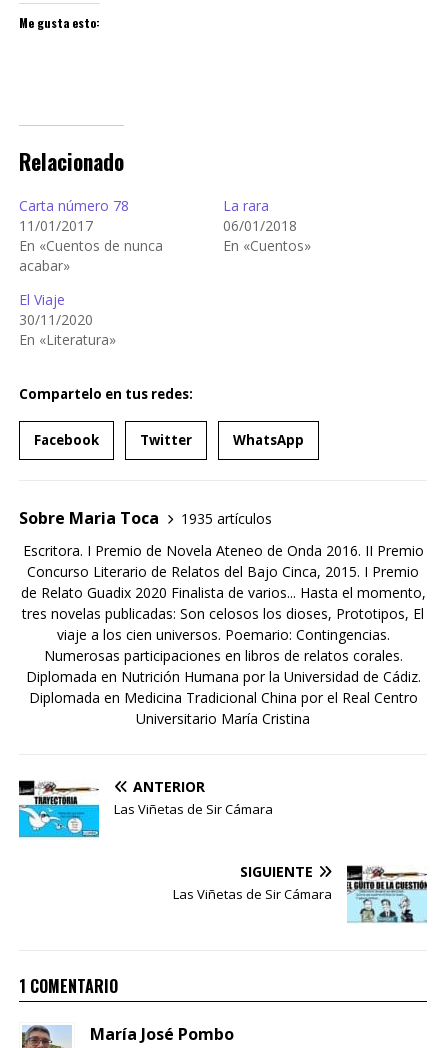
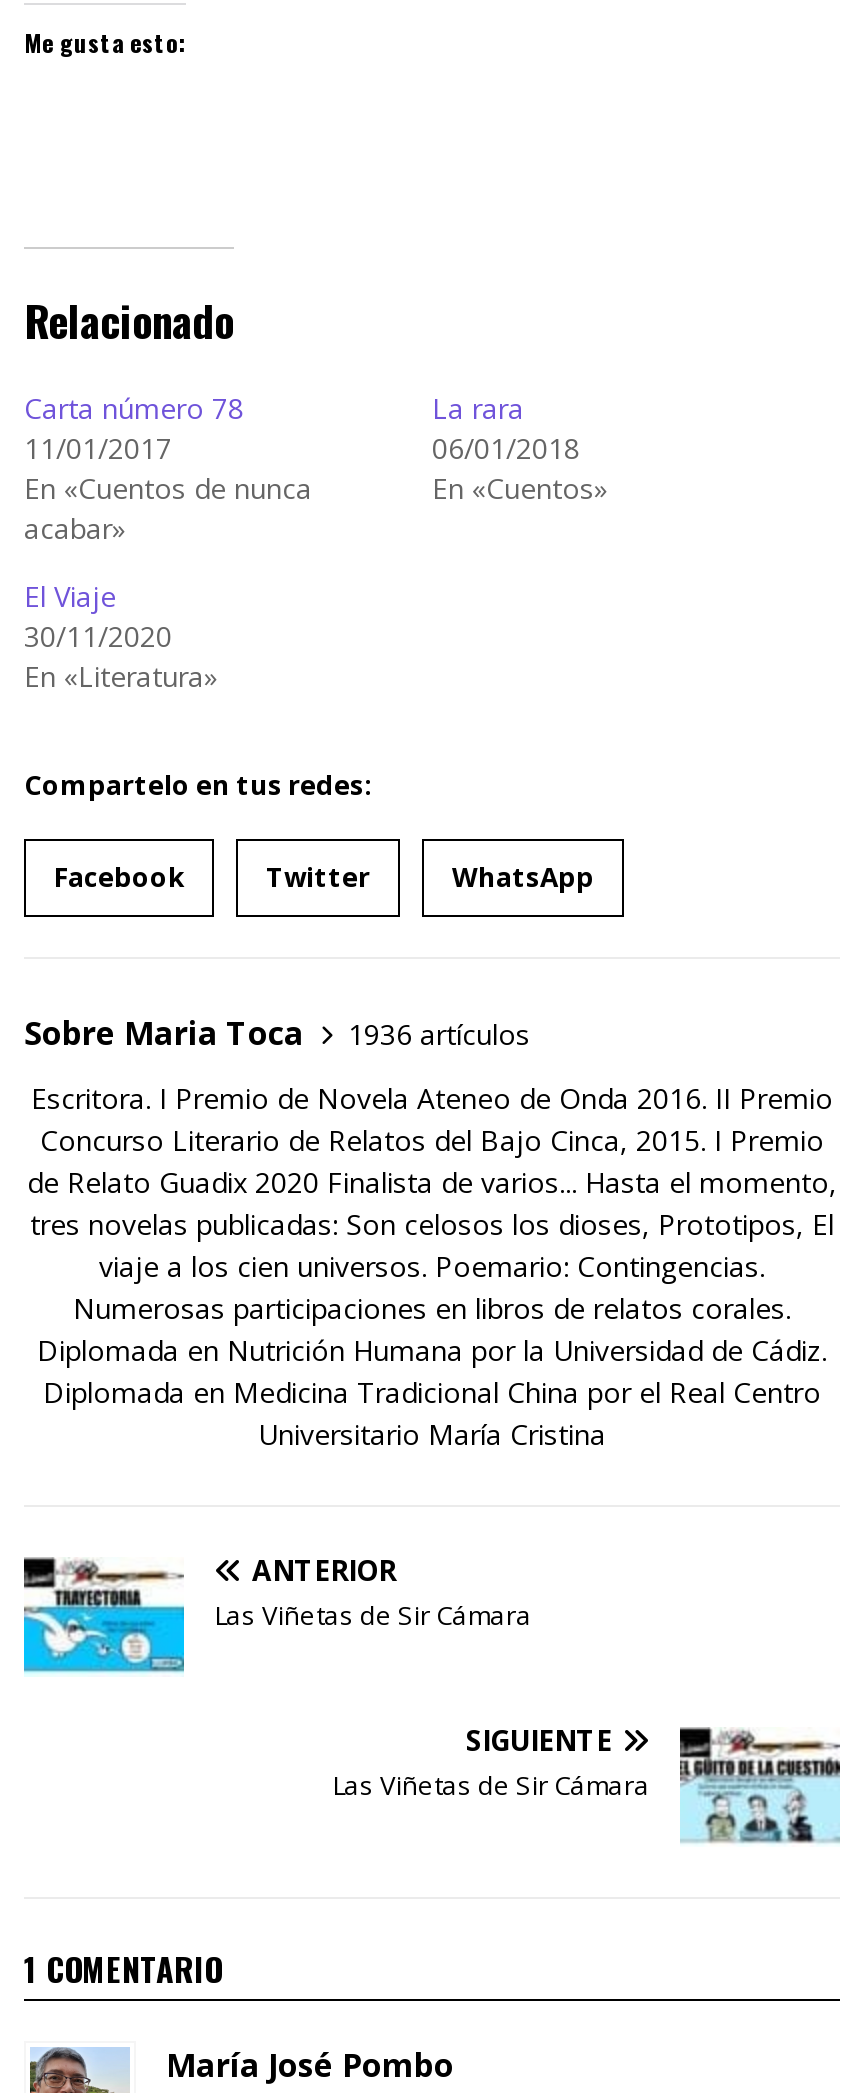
[19,507,272,529] Sobre Maria Toca 1935 artículos -> [24,1011,530,1055] Sobre Maria Toca 1936 artículos

